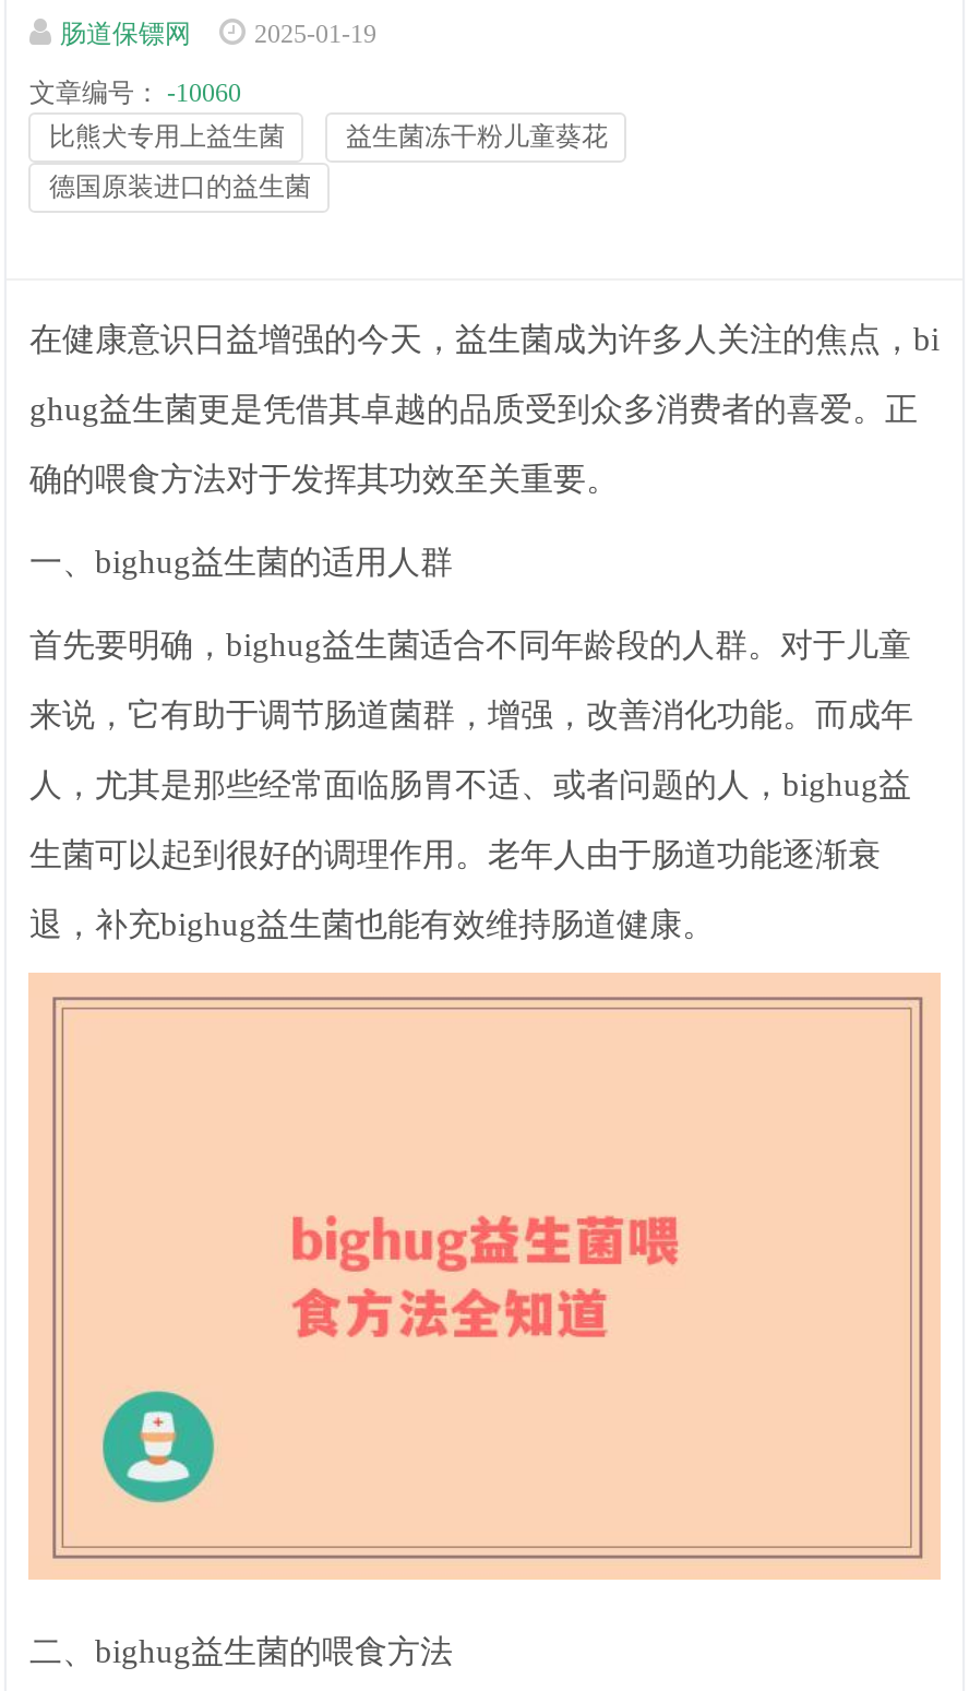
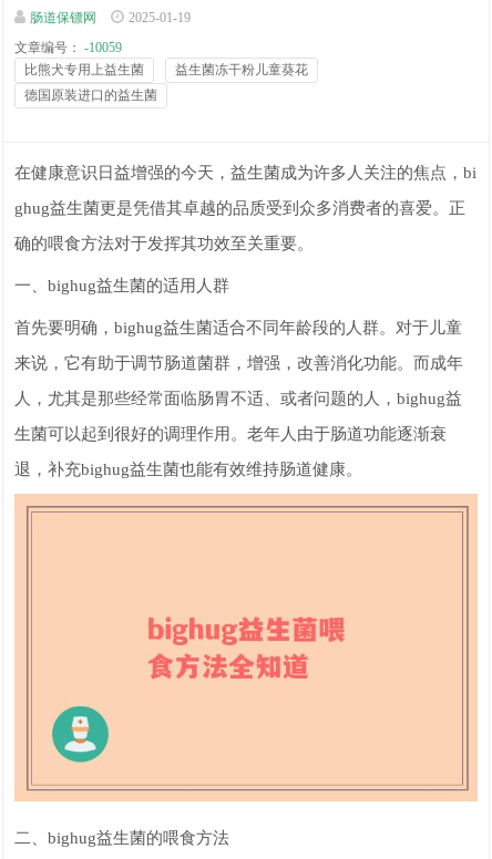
[29,78,241,108] 文章编号： -10060 -> [15,40,122,55] 文章编号： -10059

